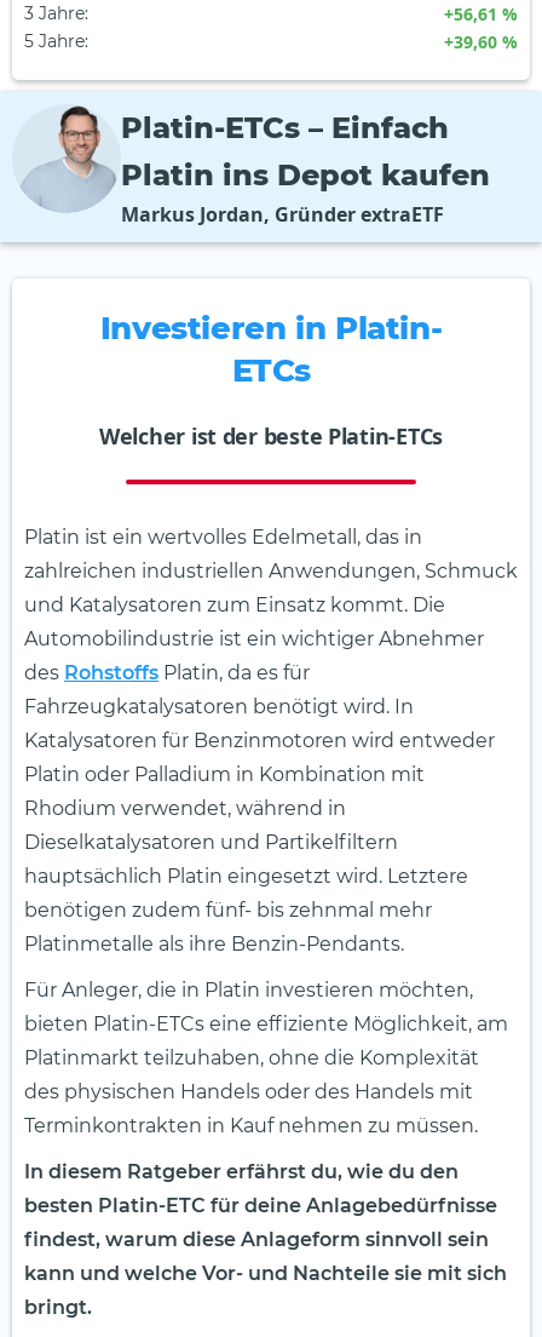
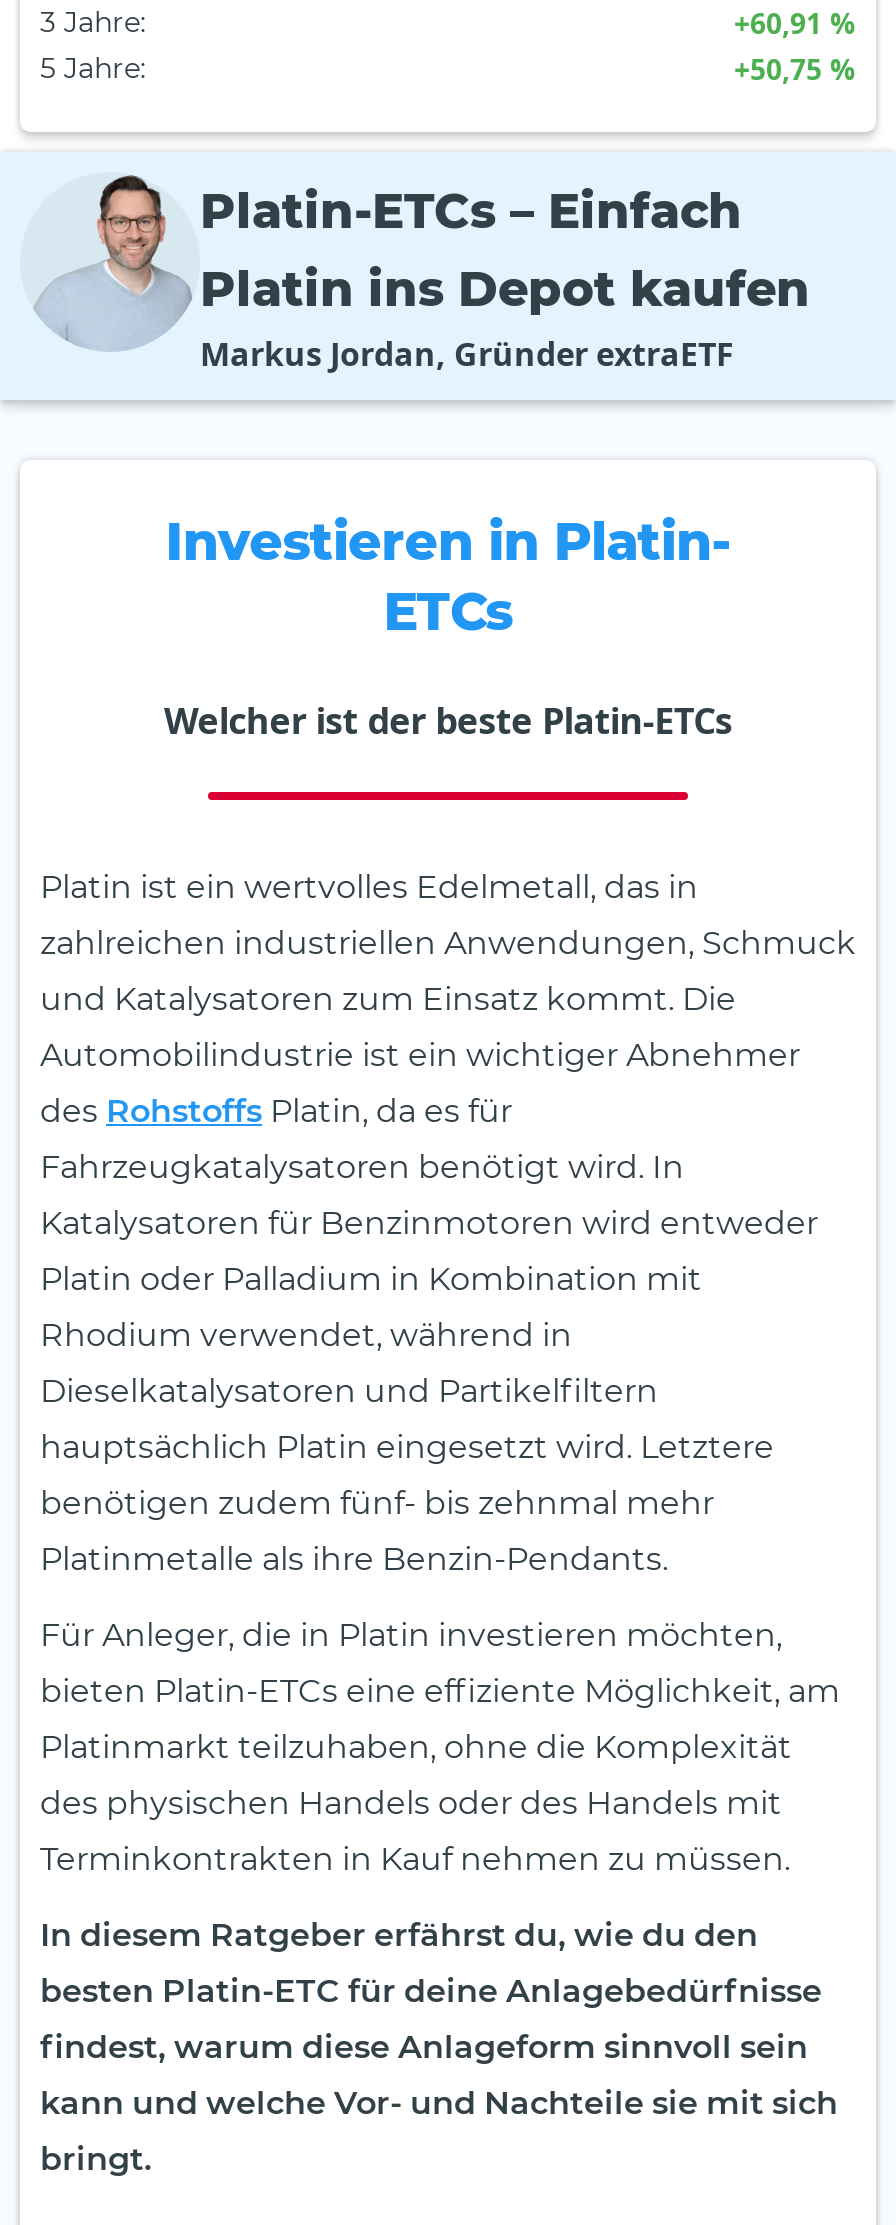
[444,3,518,26] +56,61 % -> [734,4,856,42] +60,91 %
[444,31,518,54] +39,60 % -> [734,50,856,88] +50,75 %

